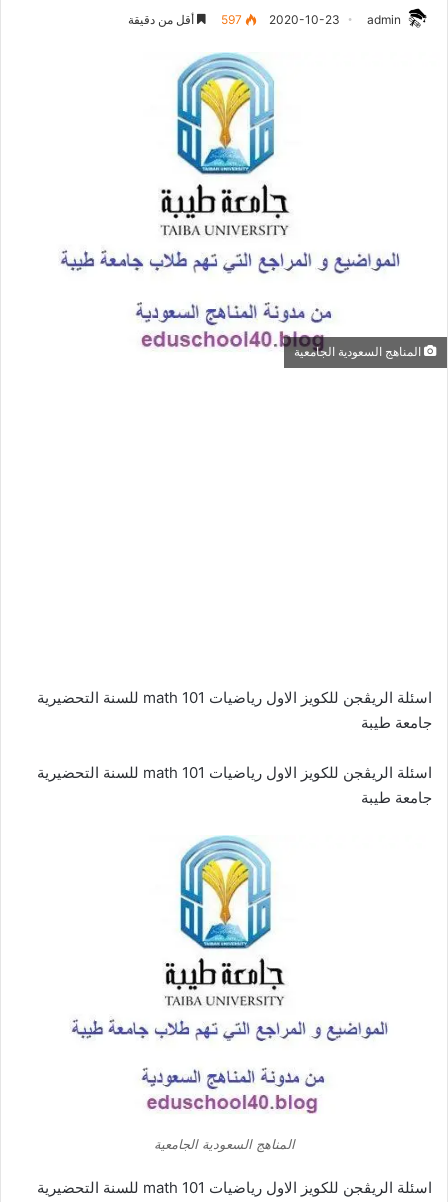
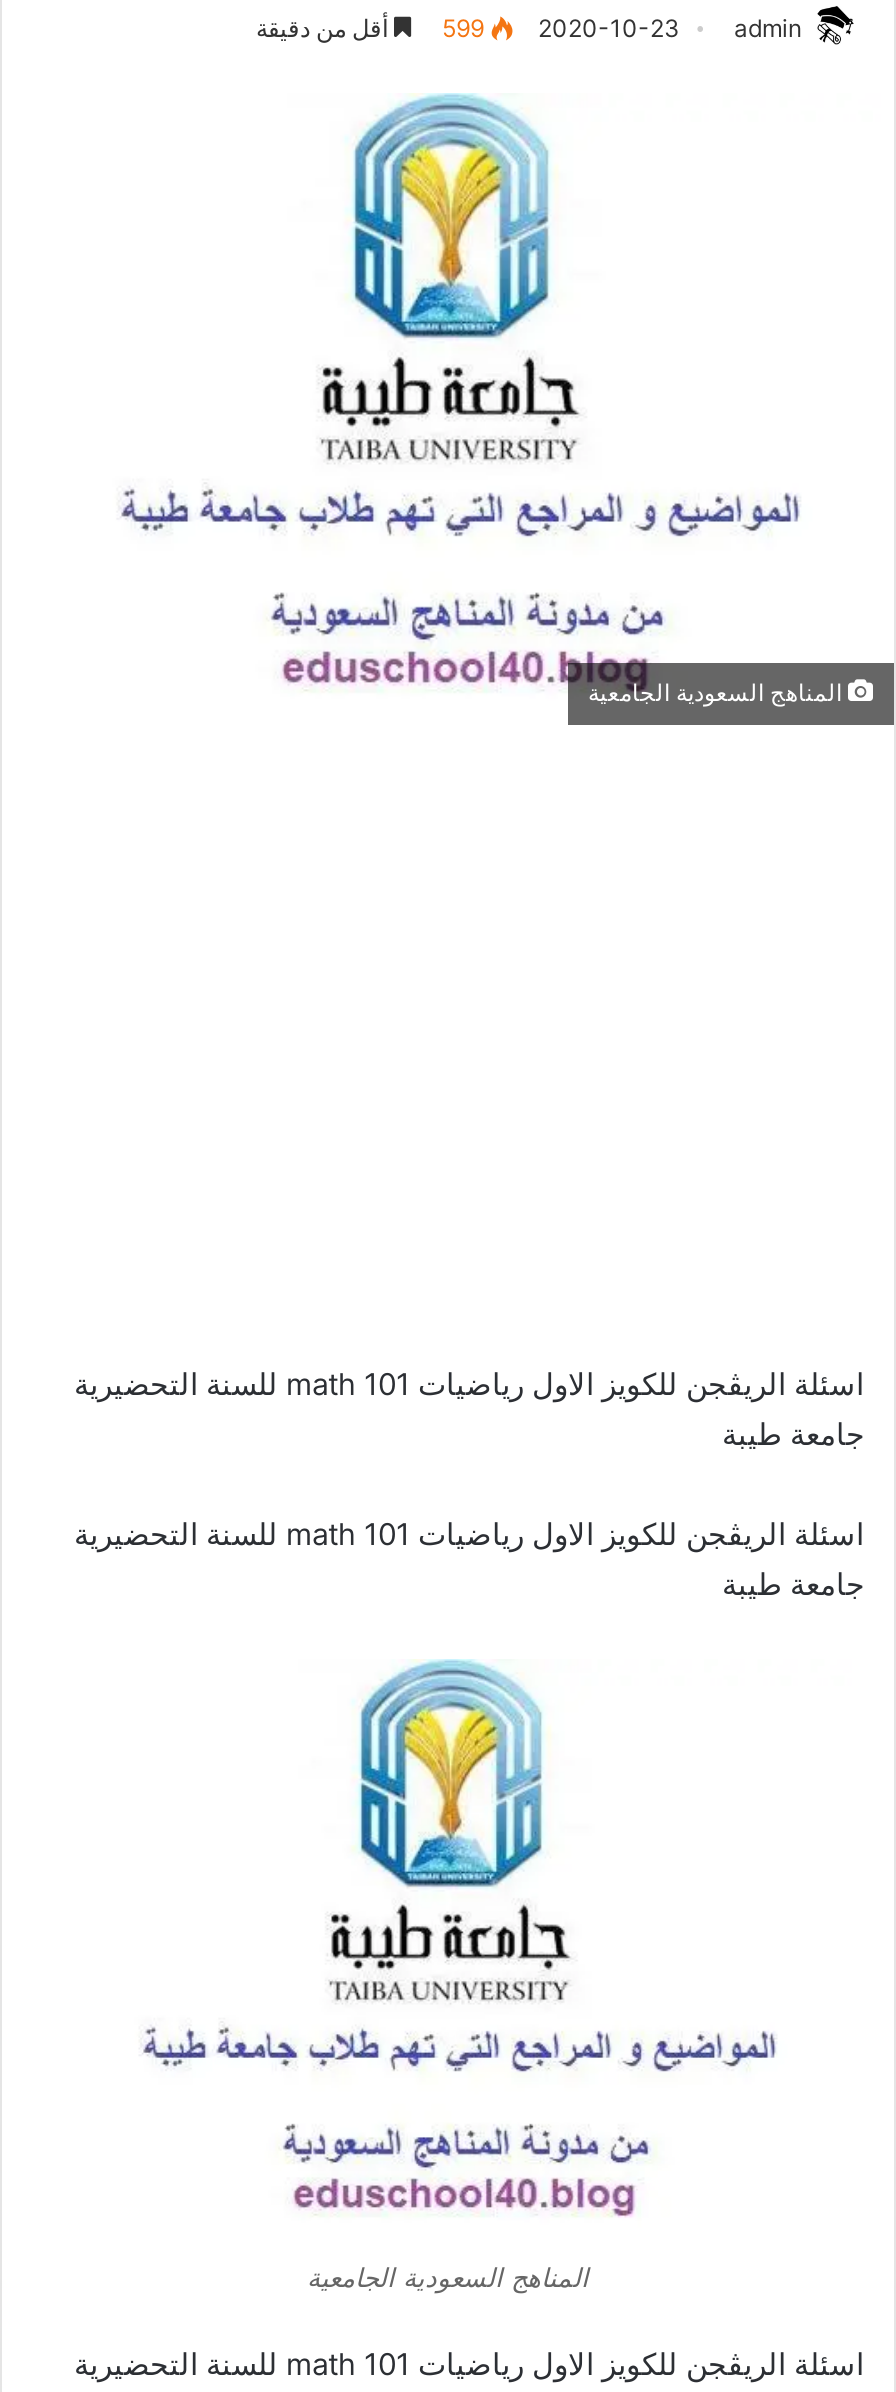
[221,12,242,27] 597 -> [442,13,484,43] 599

